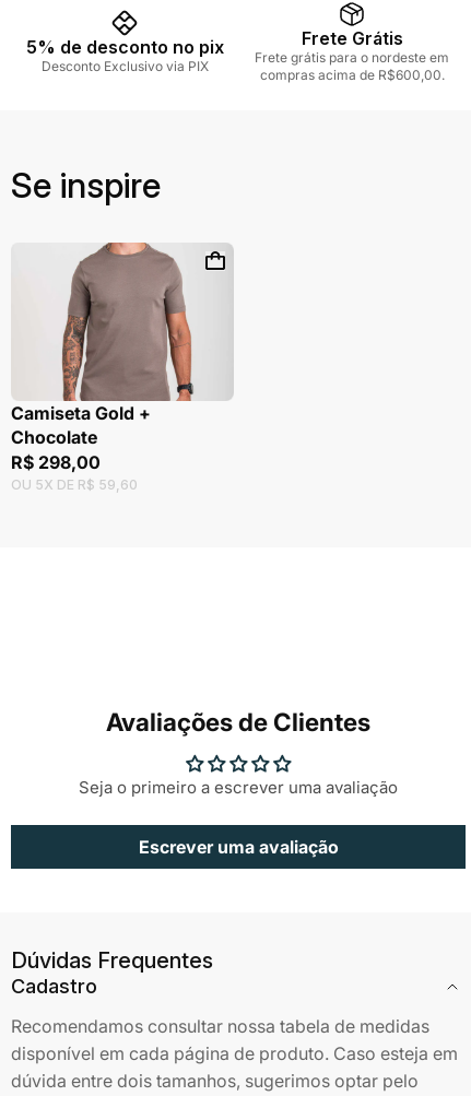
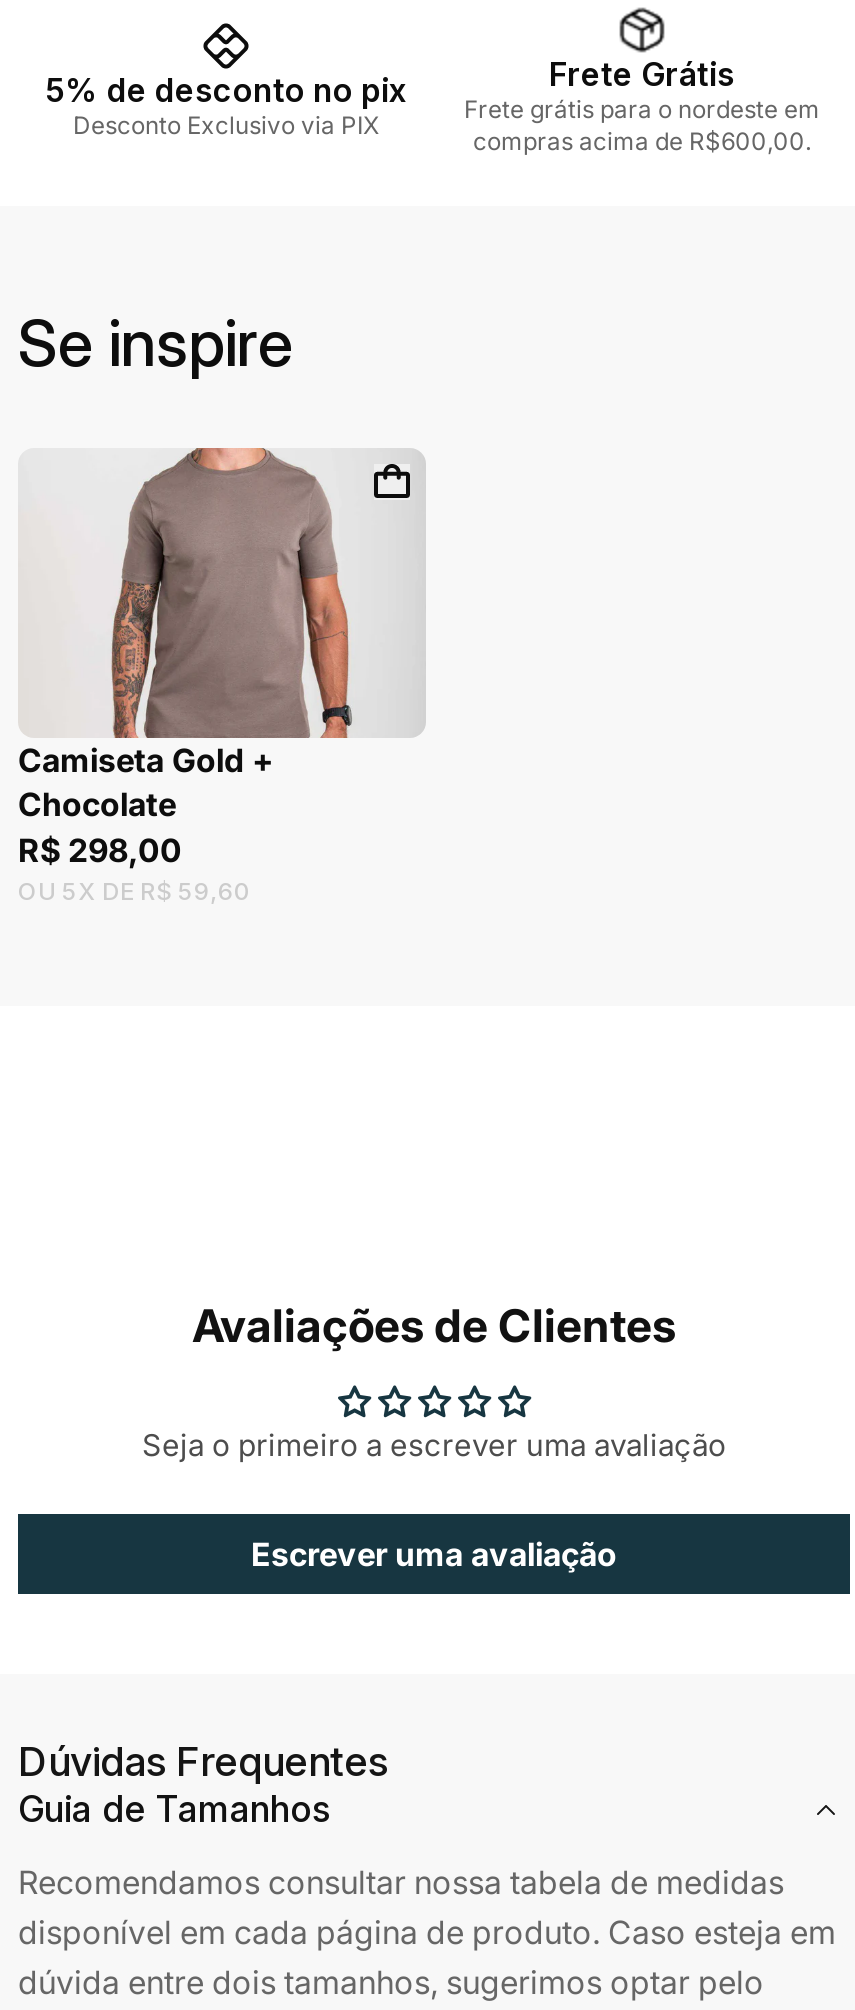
[11,975,97,998] Cadastro -> [18,1789,332,1831] Guia de Tamanhos

